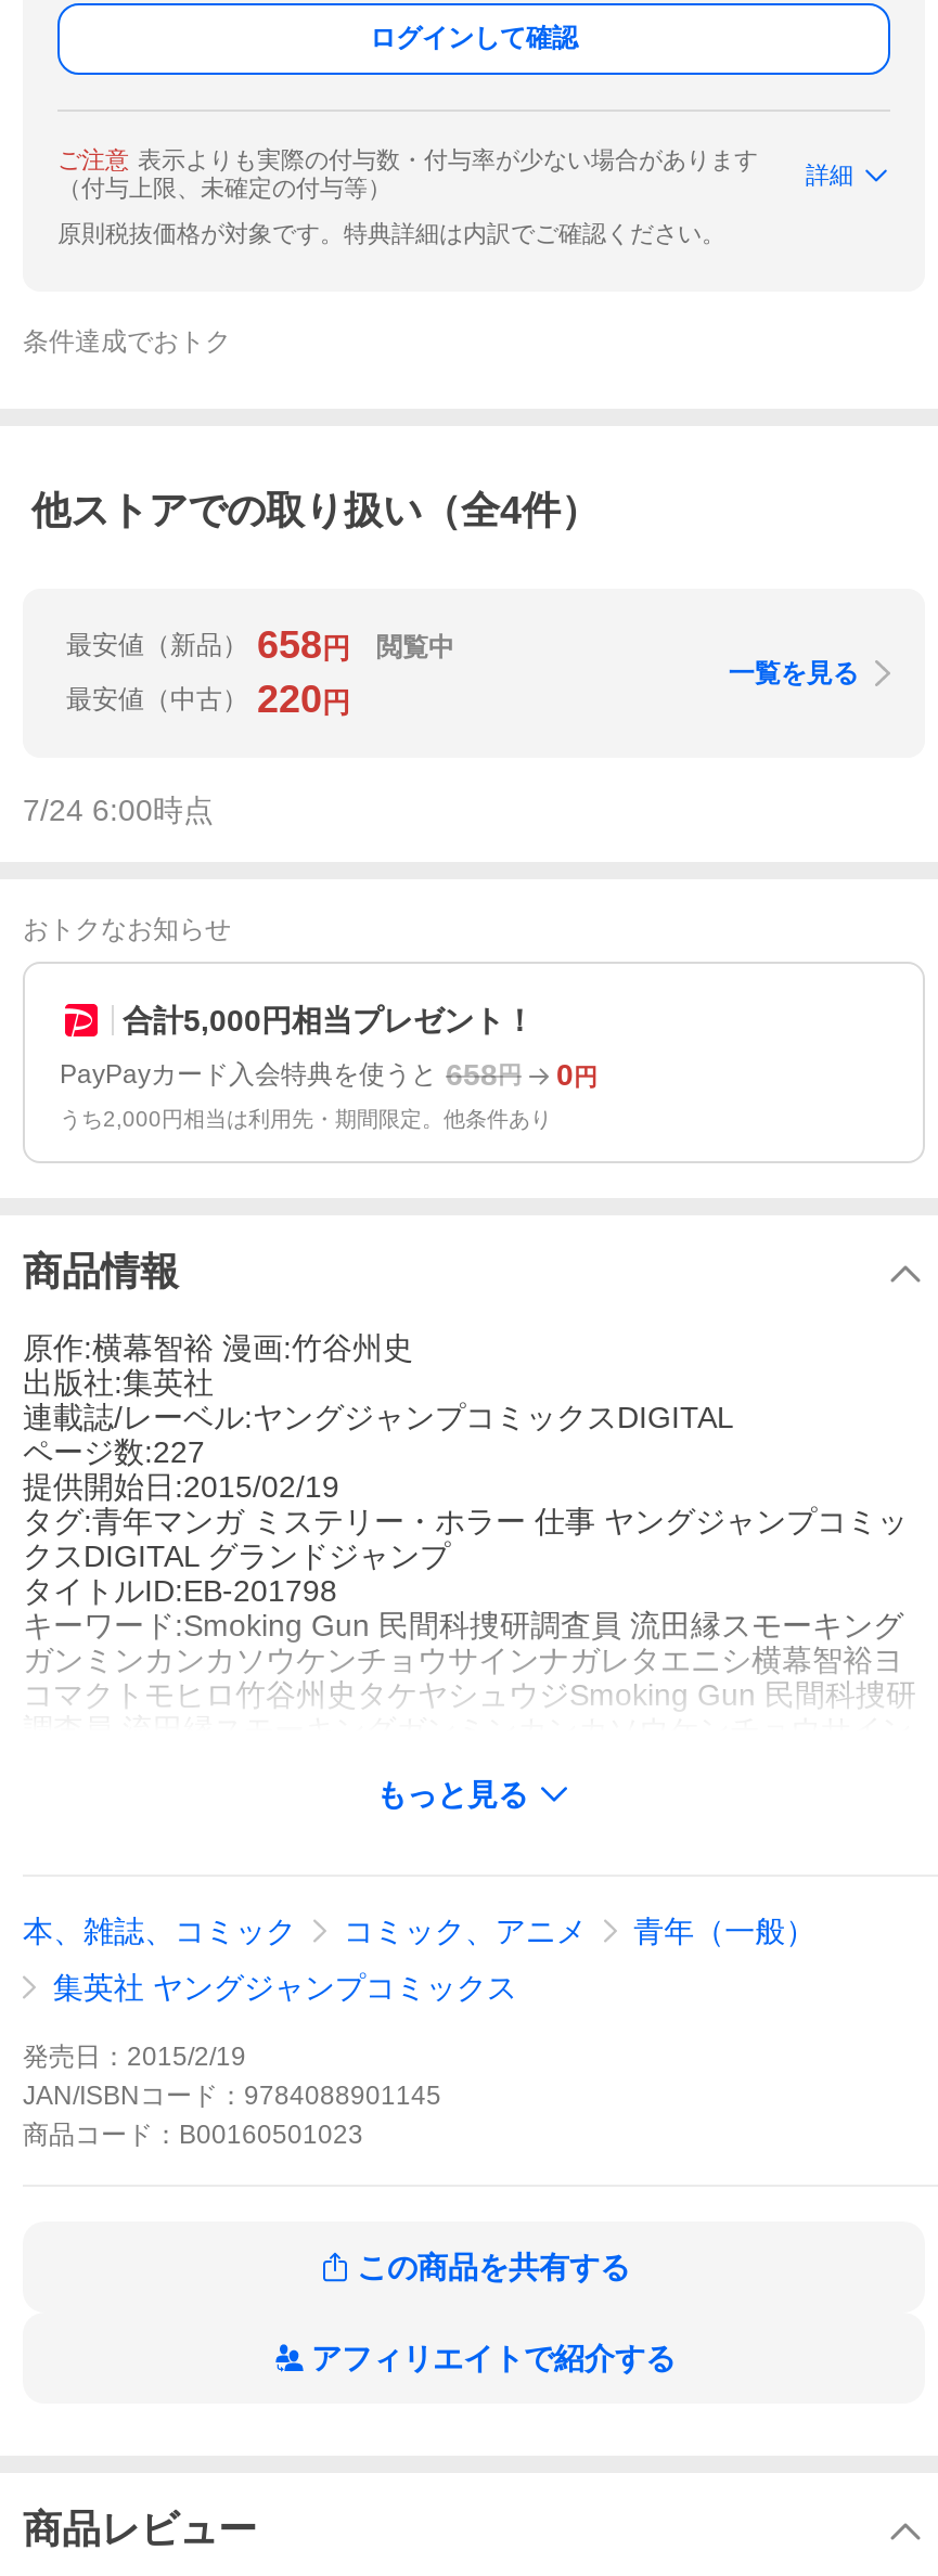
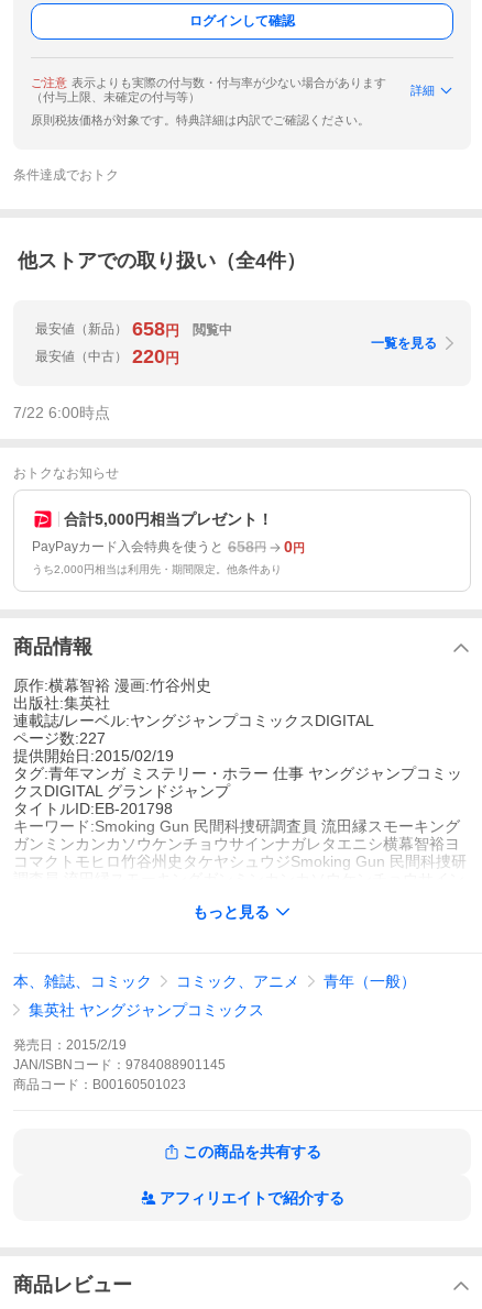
[23,793,214,827] 7/24 6:00時点 -> [13,404,110,421] 7/22 6:00時点

